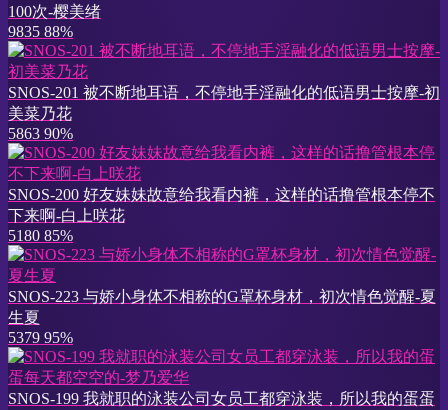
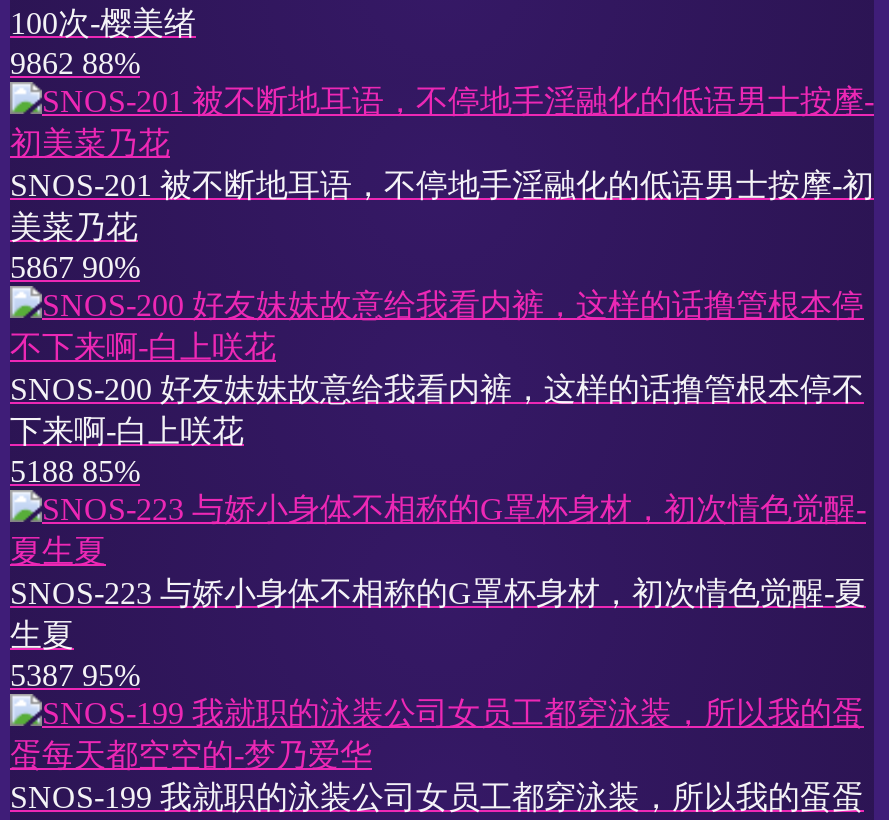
[8,23,73,40] 9835 88% -> [10,45,140,79] 9862 88%
[8,125,73,142] 5863 90% -> [10,249,140,283] 5867 90%
[8,227,73,244] 5180 85% -> [10,453,140,487] 5188 85%
[8,329,73,346] 5379 95% -> [10,657,140,691] 5387 95%

